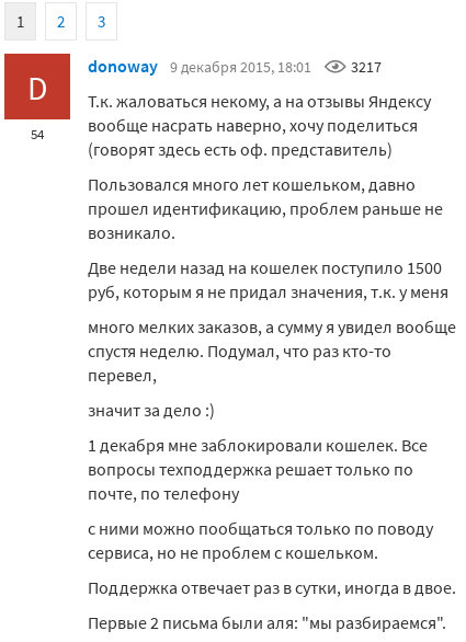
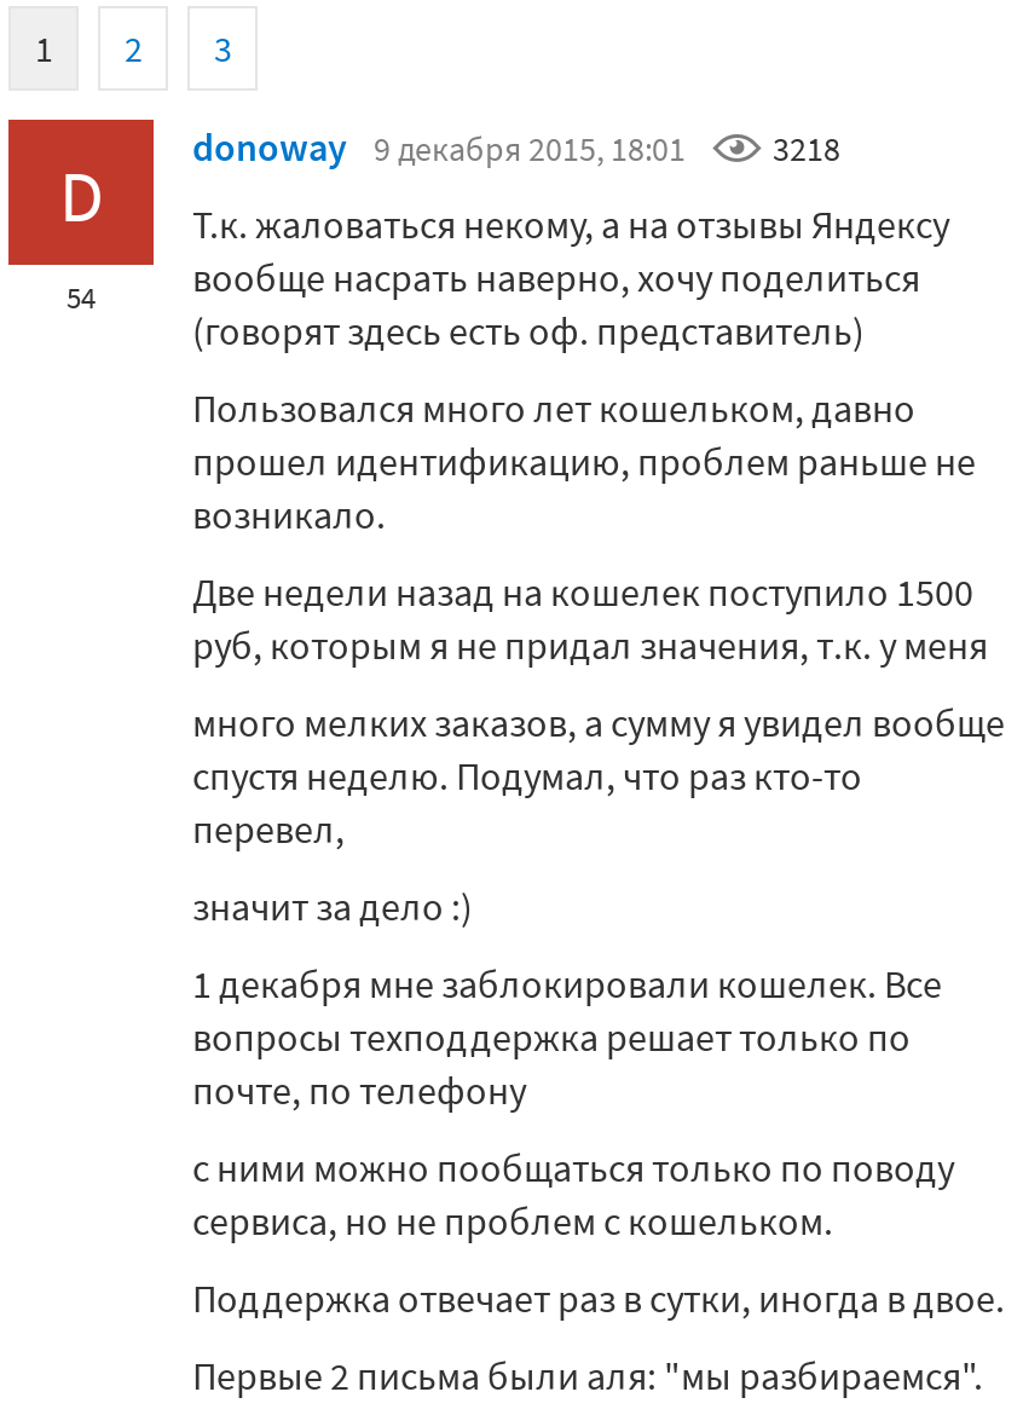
[88,55,382,77] donoway 9 декабря 2015, 18:01 3217 -> [192,122,840,171] donoway 9 декабря 2015, 18:01 3218

